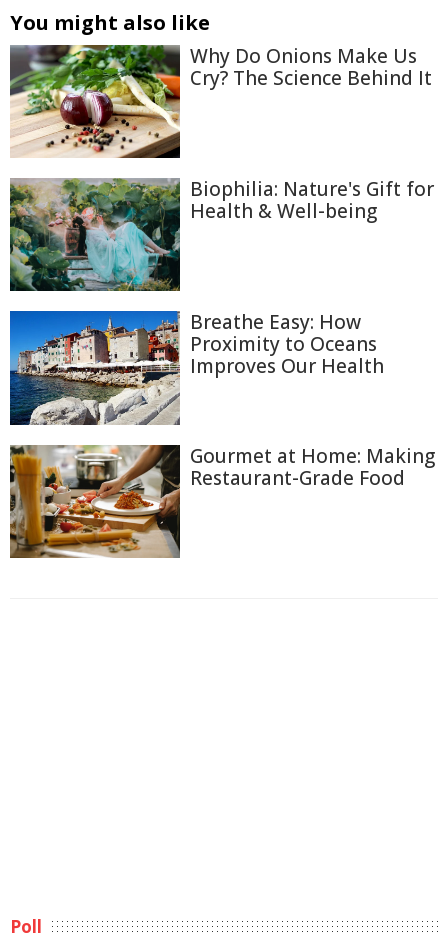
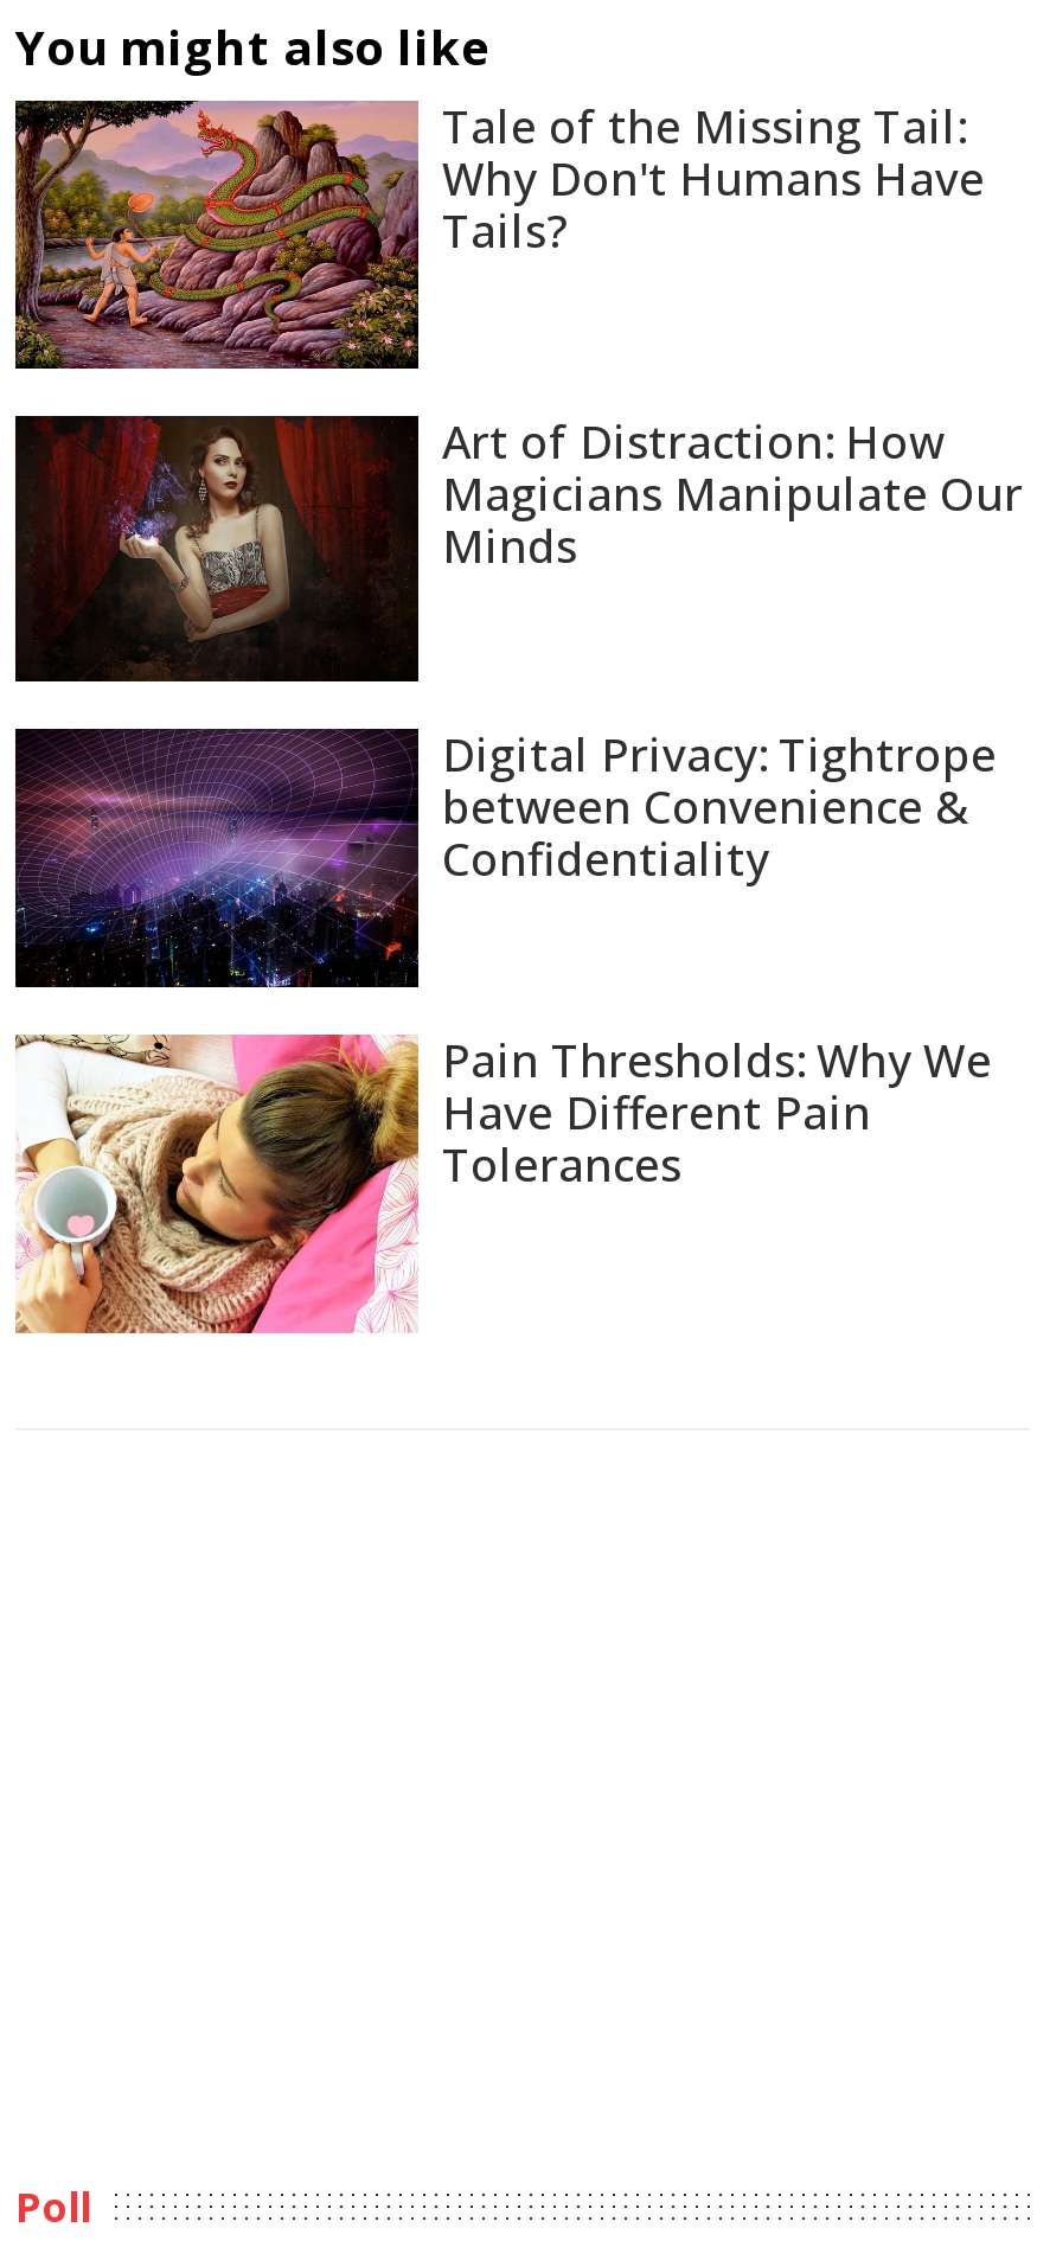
[9,43,432,159] [image] | Why Do Onions Make Us | Cry? The Science Behind It -> [13,96,985,371] [image] | Tale of the Missing Tail: | Why Don't Humans Have | Tails?
[9,176,434,292] [image] | Biophilia: Nature's Gift for | Health & Well-being -> [15,412,1023,684] [image] | Art of Distraction: How | Magicians Manipulate Our | Minds
[9,309,384,426] [image] | Breathe Easy: How | Proximity to Oceans | Improves Our Health -> [13,724,997,1001] [image] | Digital Privacy: Tightrope | between Convenience & | Confidentiality
[9,439,435,559] [image] | Gourmet at Home: Making | Restaurant-Grade Food -> [13,1031,992,1336] [image] | Pain Thresholds: Why We | Have Different Pain | Tolerances

